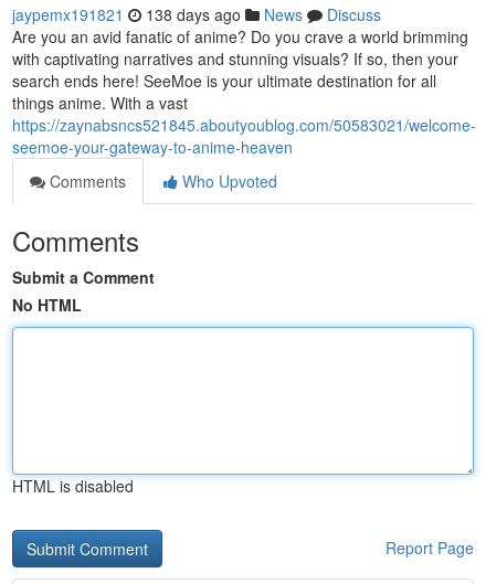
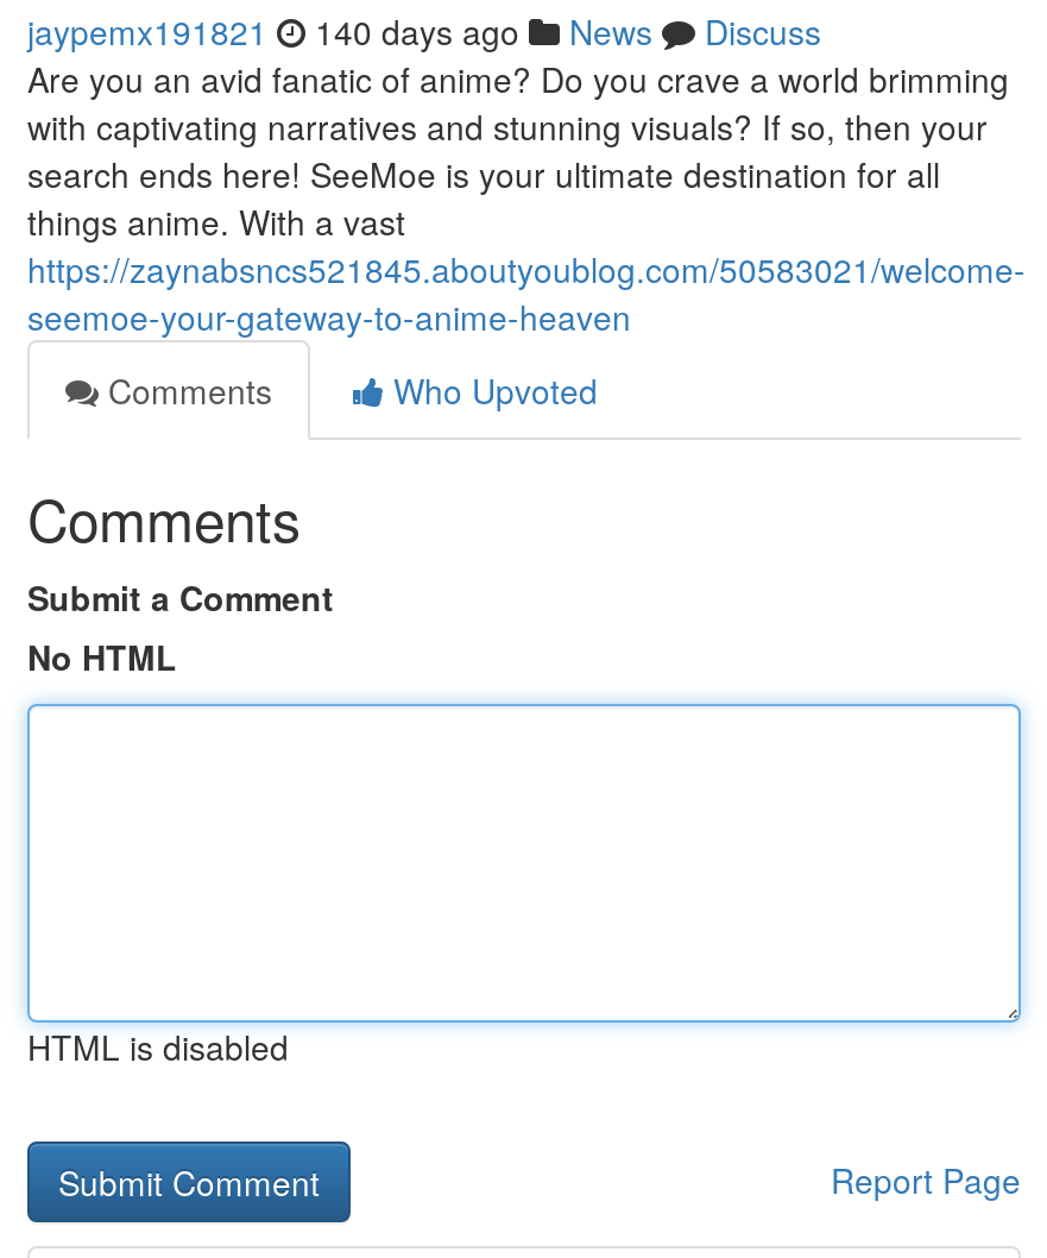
[12,3,381,25] jaypemx191821 138 days ago News Discuss -> [27,7,821,55] jaypemx191821 140 days ago News Discuss

